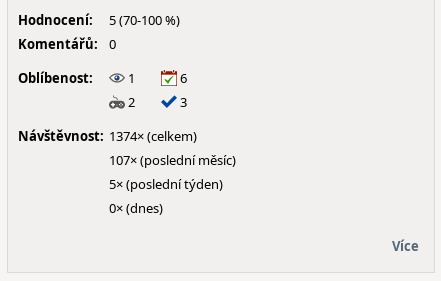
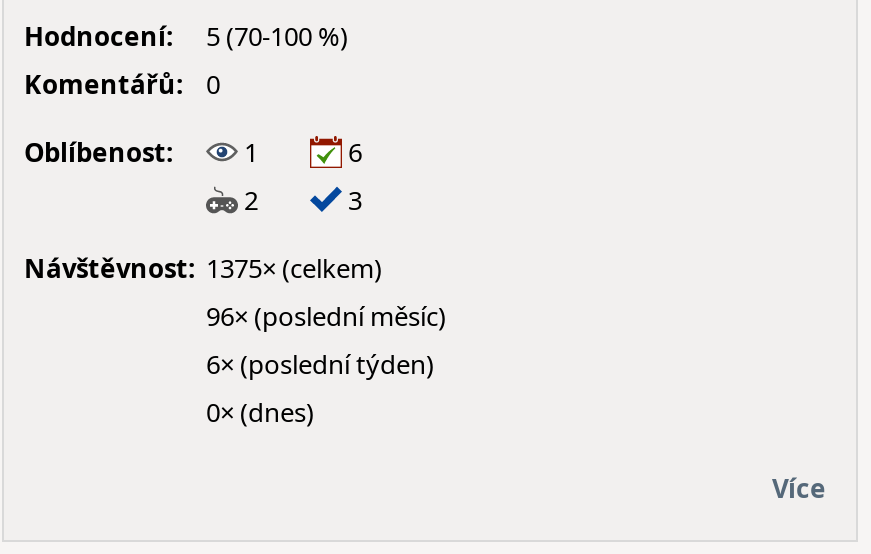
[18,127,197,145] Návštěvnost: 1374× (celkem) -> [24,250,382,286] Návštěvnost: 1375× (celkem)
[109,151,236,169] 107× (poslední měsíc) -> [206,298,446,334] 96× (poslední měsíc)
[109,175,223,193] 5× (poslední týden) -> [206,346,434,382] 6× (poslední týden)

